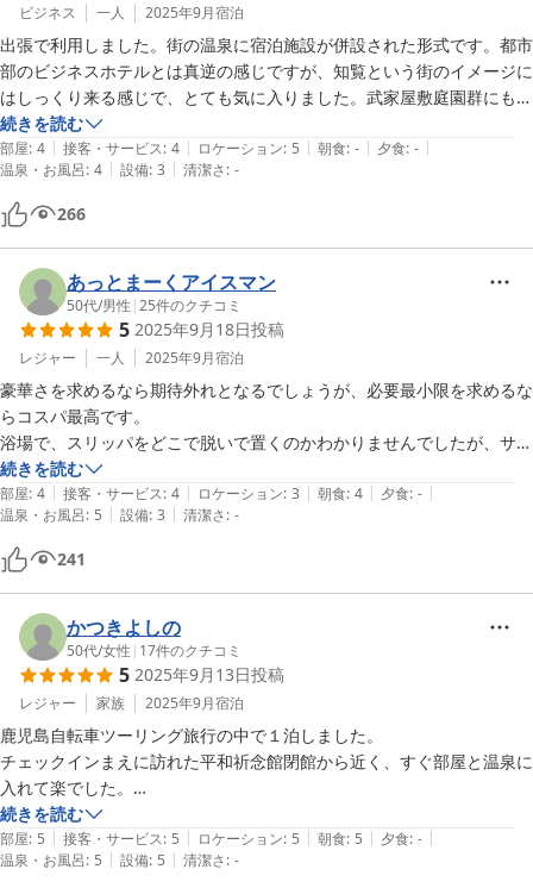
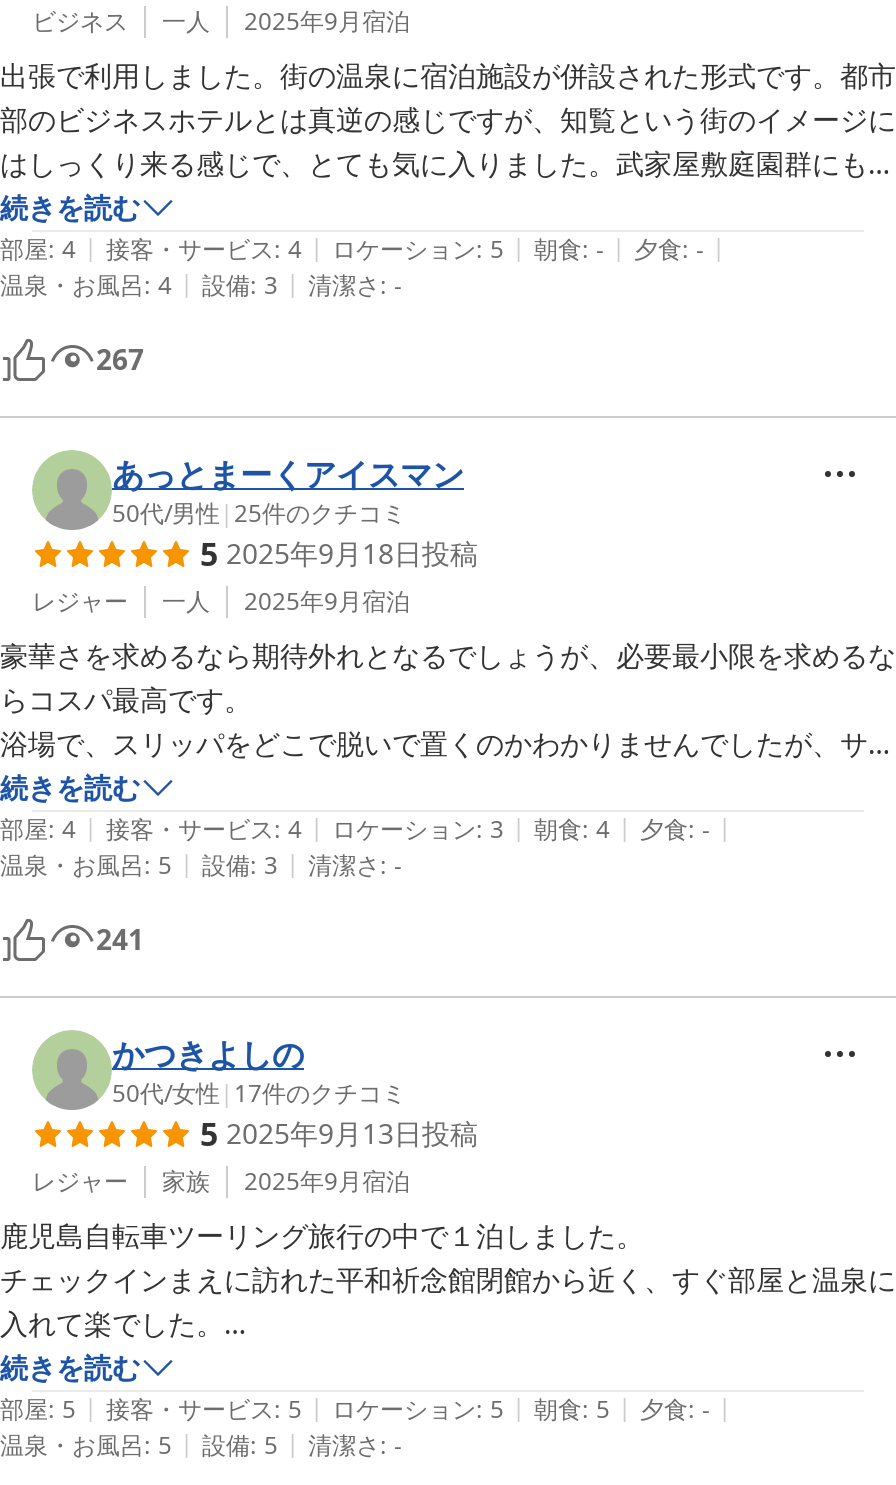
[57,202,86,225] 266 -> [96,340,144,378] 267

